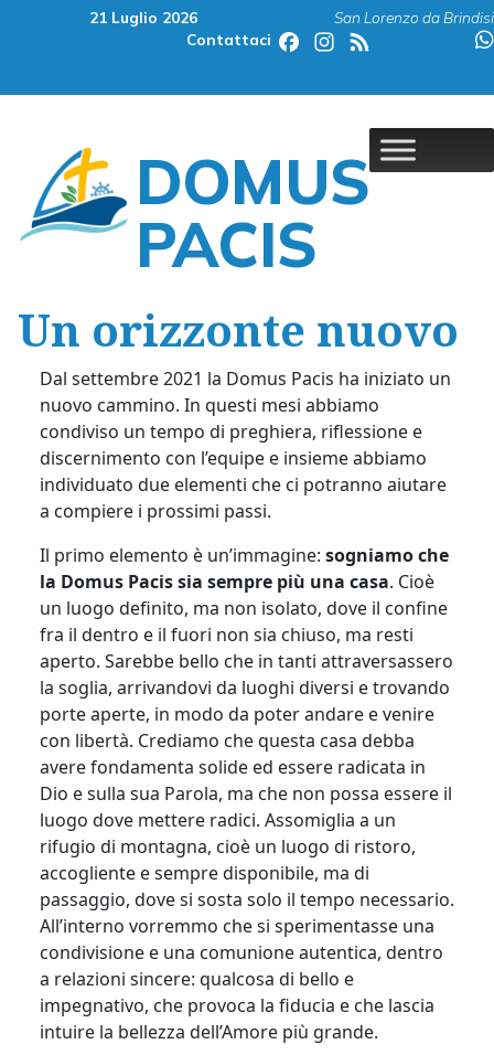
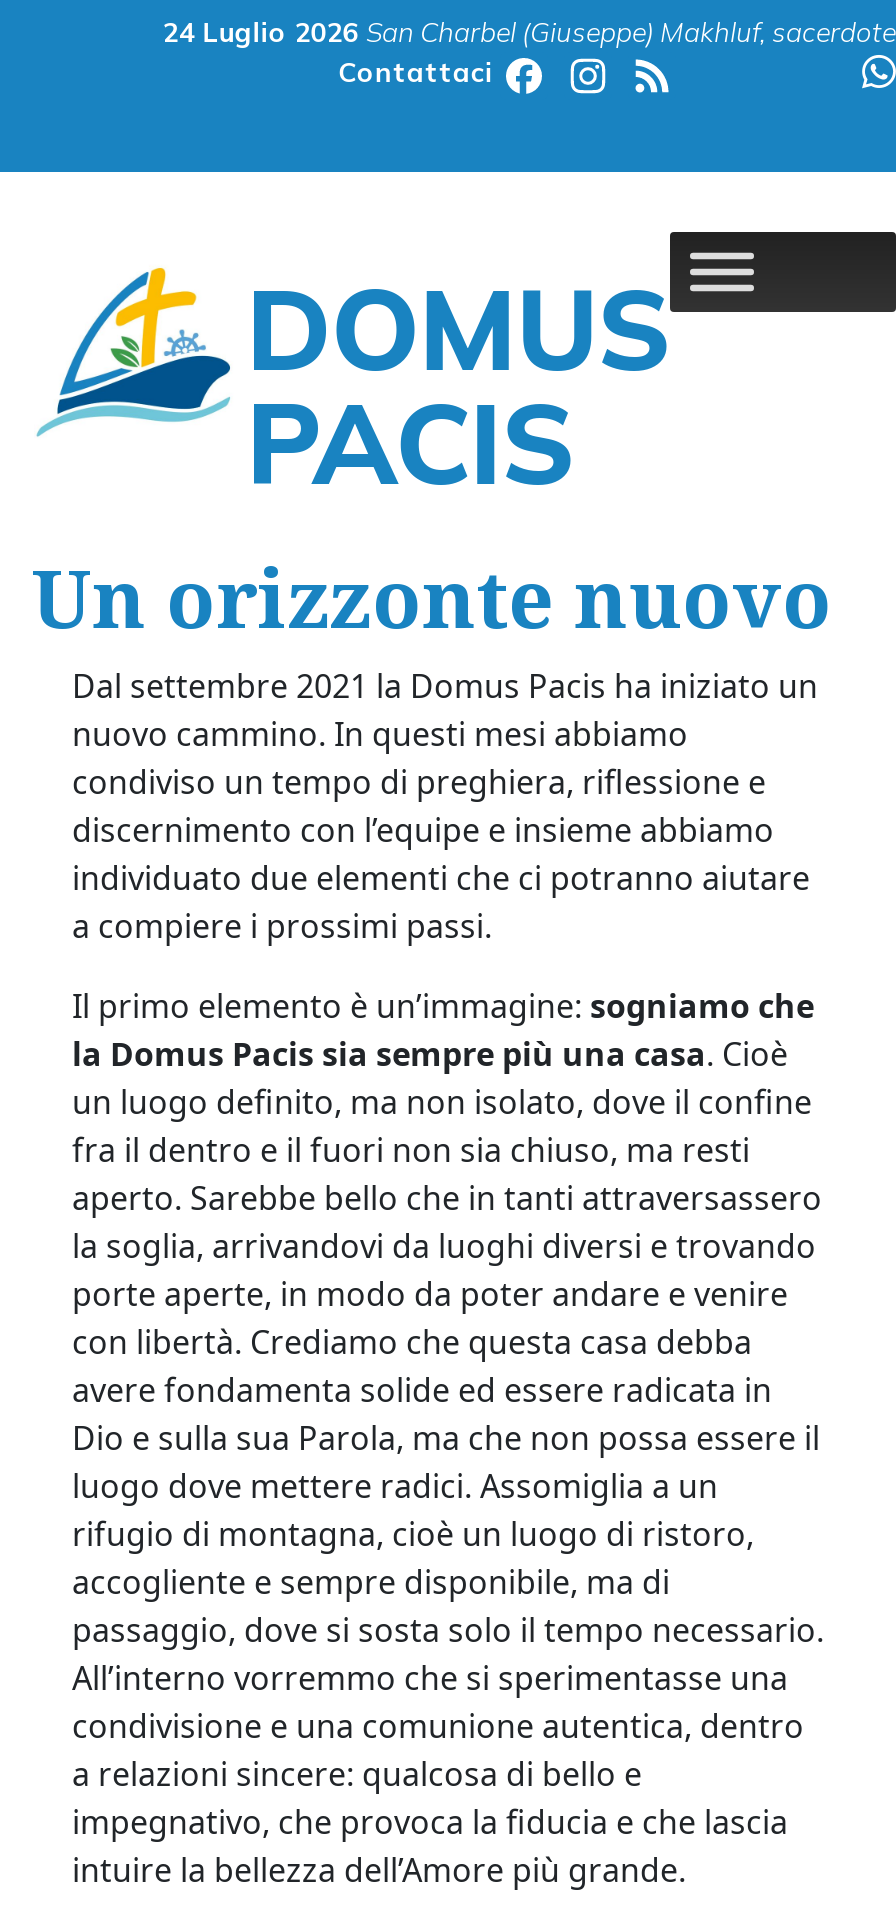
[90,8,494,26] 21 Luglio 2026 | San Lorenzo da Brindisi -> [162,14,896,48] 24 Luglio 2026 San Charbel (Giuseppe) Makhluf, sacerdote

